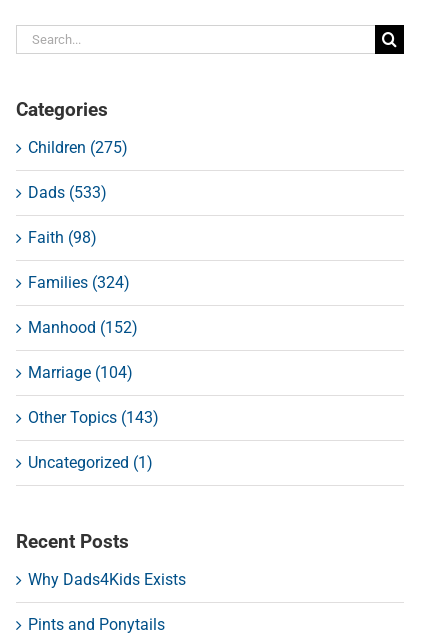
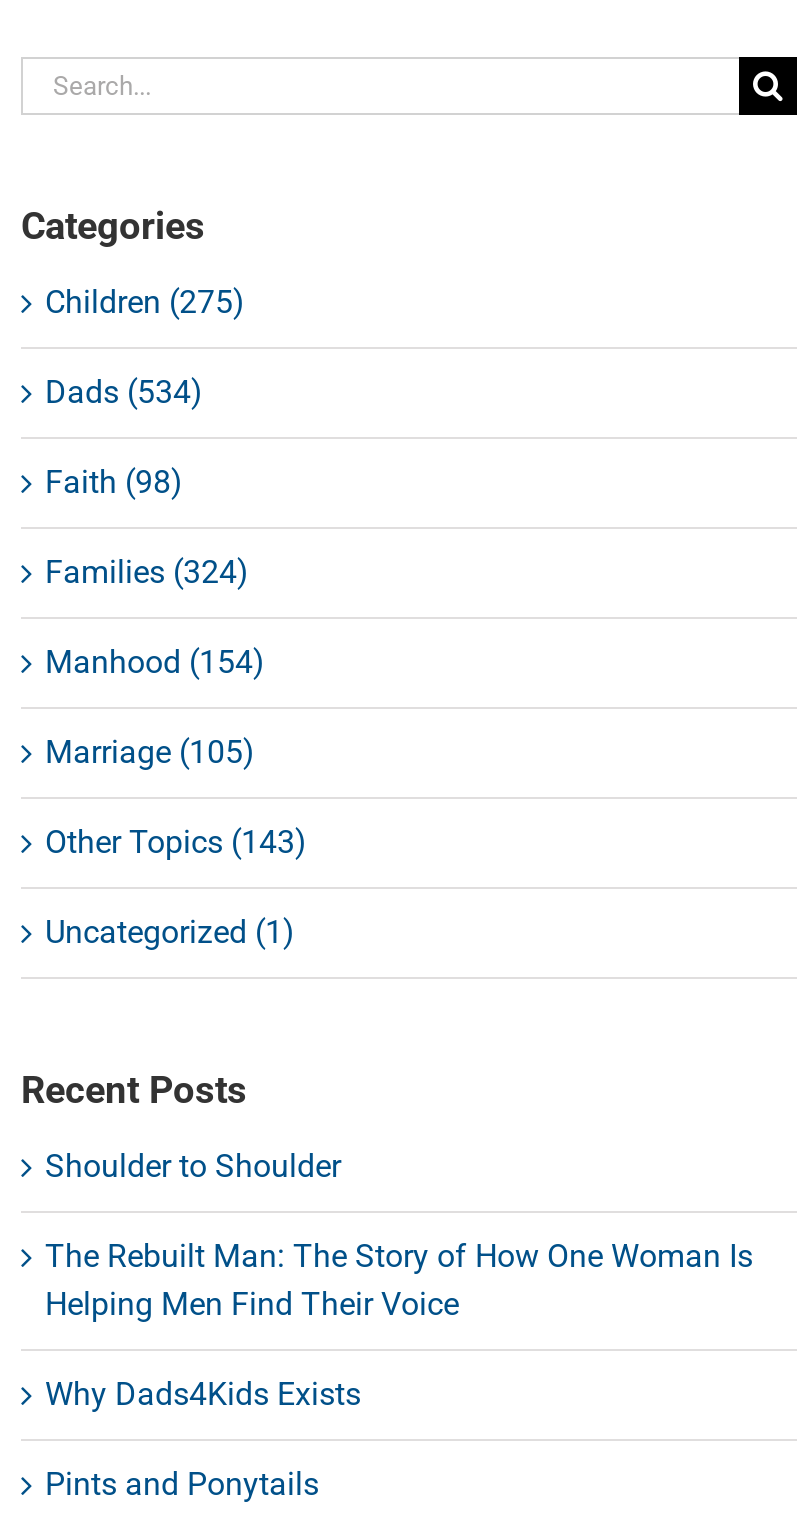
[28,183,107,202] Dads (533) -> [45,373,203,411] Dads (534)
[28,318,138,337] Manhood (152) -> [45,643,265,681] Manhood (154)
[28,363,133,382] Marriage (104) -> [45,733,255,771] Marriage (105)
none -> [45,1147,753,1323] Shoulder to Shoulder | The Rebuilt Man: The Story of How One Woman Is | Helping Men Find Their Voice

